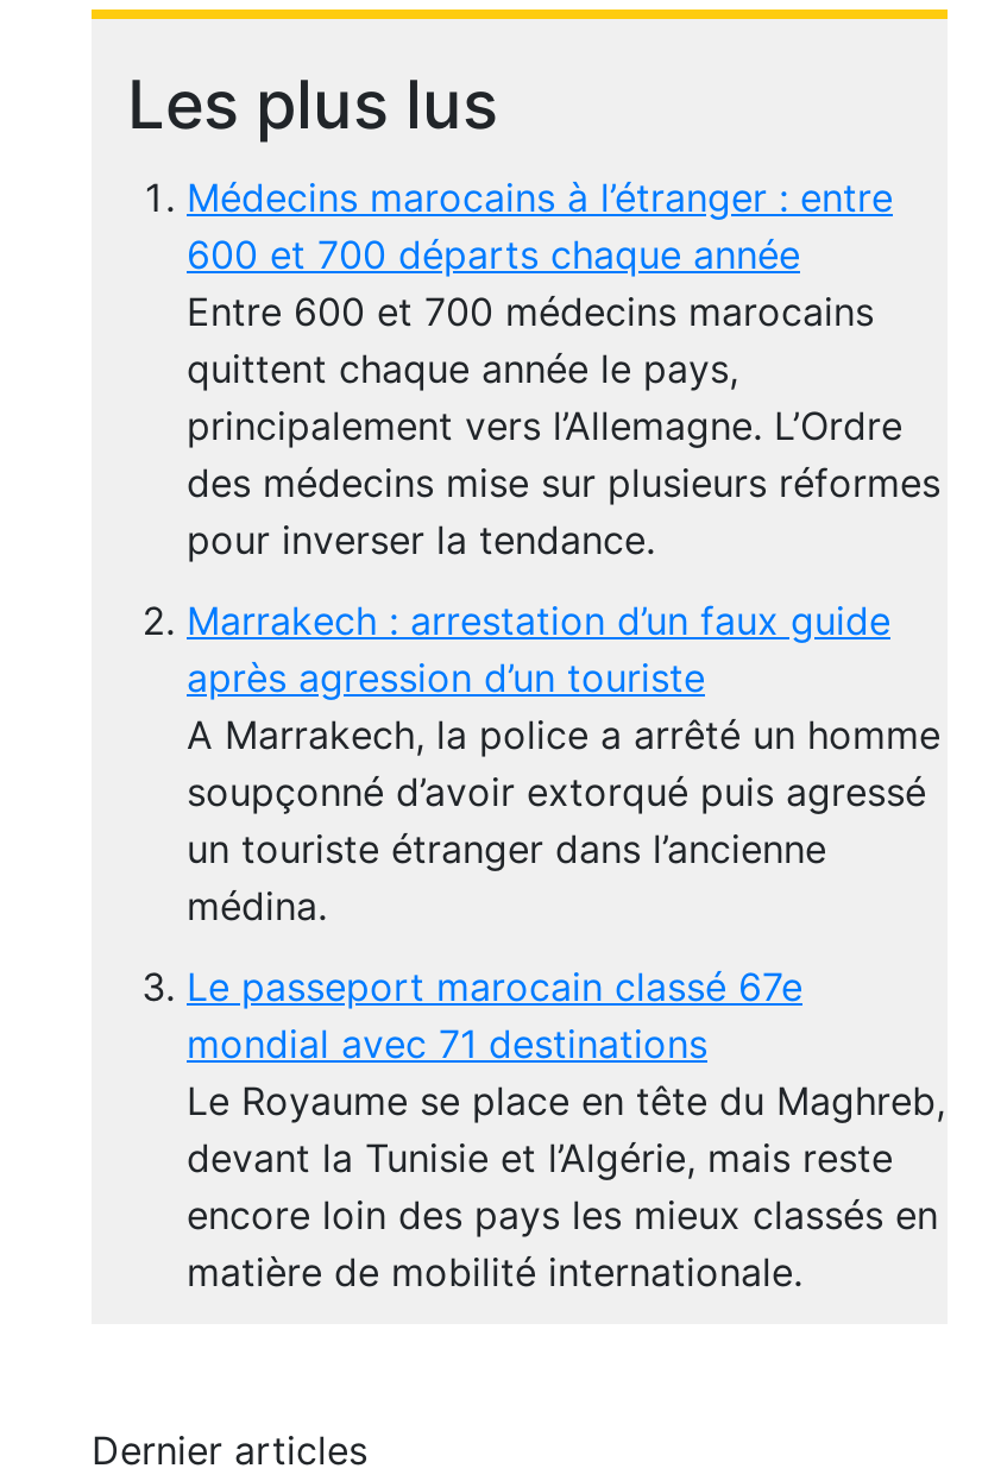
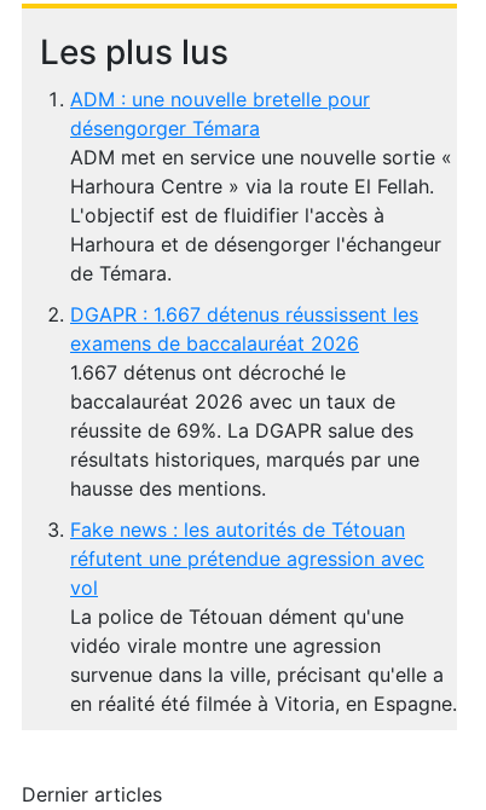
[187,174,940,564] Médecins marocains à l’étranger : entre | 600 et 700 départs chaque année | Entre 600 et 700 médecins marocains | quittent chaque année le pays, | principalement vers l’Allemagne. L’Ordre | des médecins mise sur plusieurs réformes | pour inverser la tendance. -> [70,88,452,286] ADM : une nouvelle bretelle pour | désengorger Témara | ADM met en service une nouvelle sortie « | Harhoura Centre » via la route El Fellah. | L'objectif est de fluidifier l'accès à | Harhoura et de désengorger l'échangeur | de Témara.
[187,598,940,930] Marrakech : arrestation d’un faux guide | après agression d’un touriste | A Marrakech, la police a arrêté un homme | soupçonné d’avoir extorqué puis agressé | un touriste étranger dans l’ancienne | médina. -> [70,303,420,501] DGAPR : 1.667 détenus réussissent les | examens de baccalauréat 2026 | 1.667 détenus ont décroché le | baccalauréat 2026 avec un taux de | réussite de 69%. La DGAPR salue des | résultats historiques, marqués par une | hausse des mentions.
[187,964,945,1297] Le passeport marocain classé 67e | mondial avec 71 destinations | Le Royaume se place en tête du Maghreb, | devant la Tunisie et l’Algérie, mais reste | encore loin des pays les mieux classés en | matière de mobilité internationale. -> [70,518,457,716] Fake news : les autorités de Tétouan | réfutent une prétendue agression avec | vol | La police de Tétouan dément qu'une | vidéo virale montre une agression | survenue dans la ville, précisant qu'elle a | en réalité été filmée à Vitoria, en Espagne.

